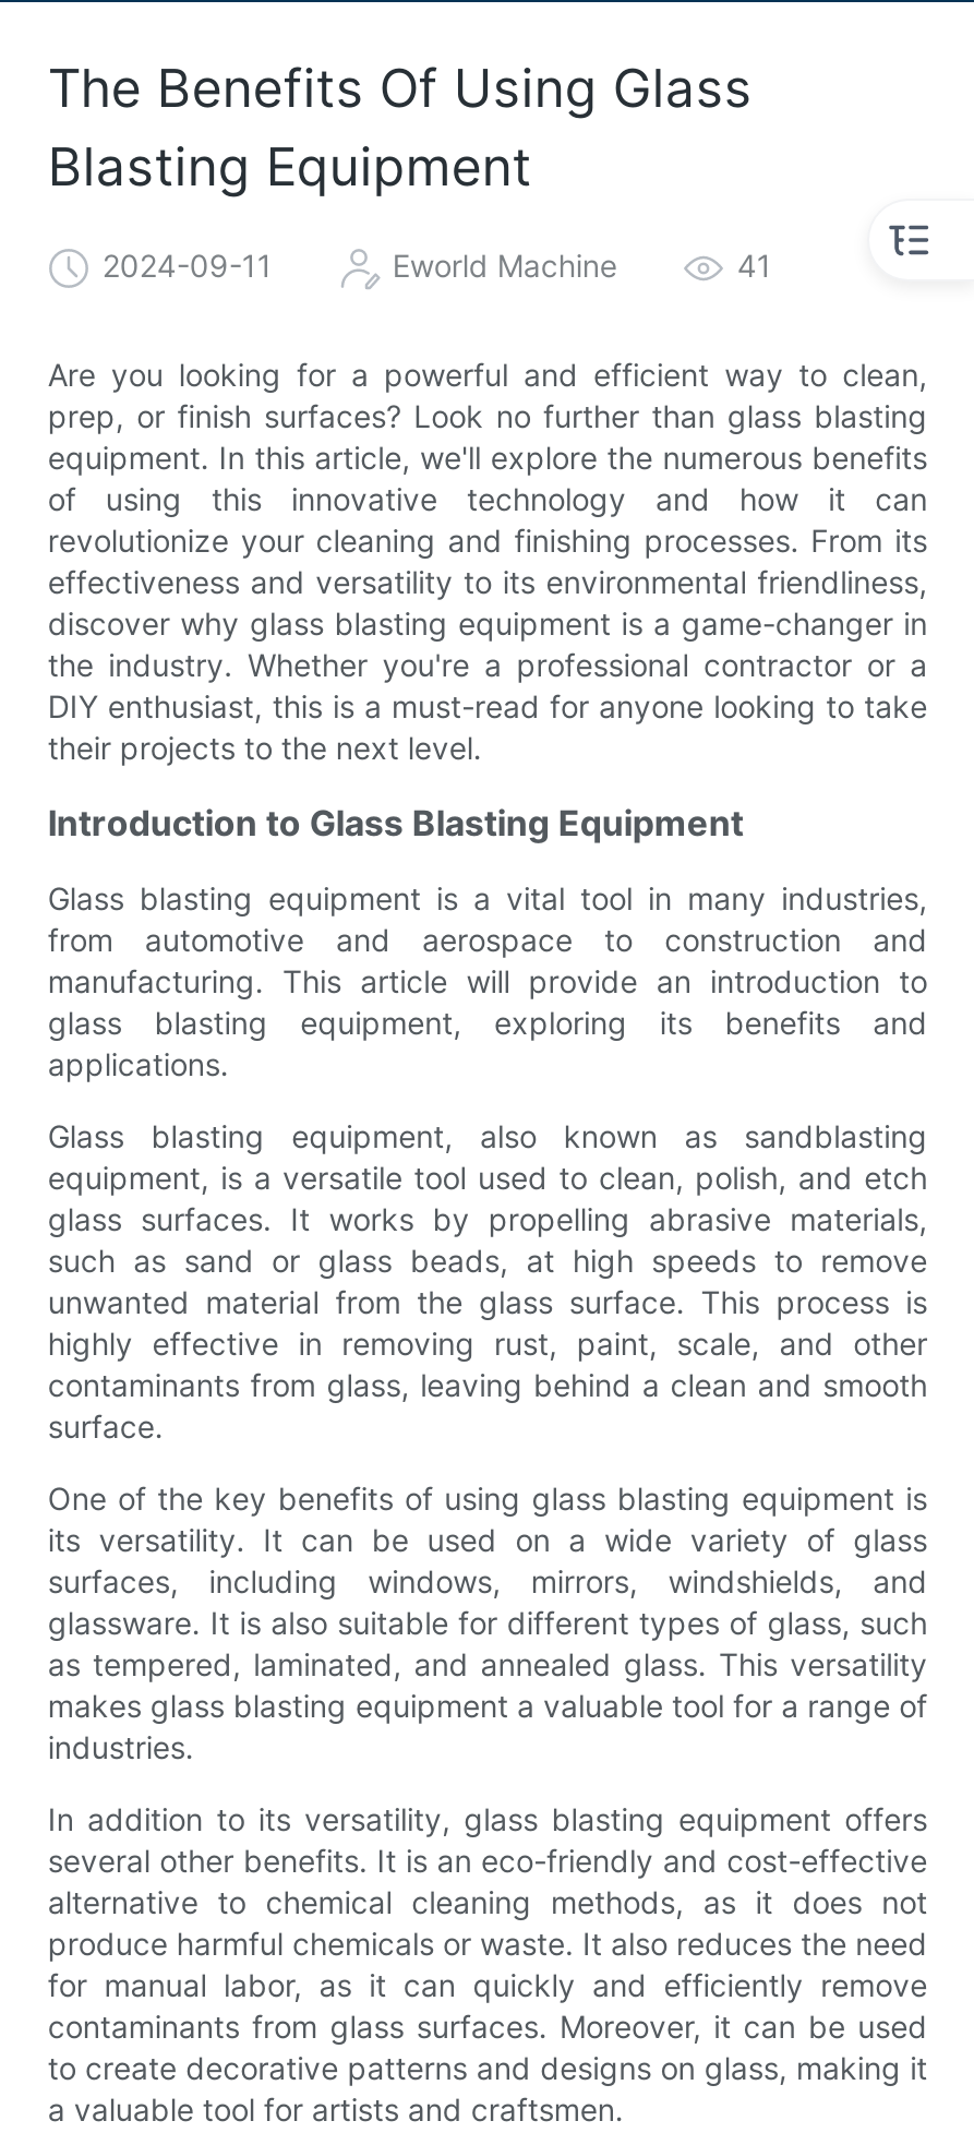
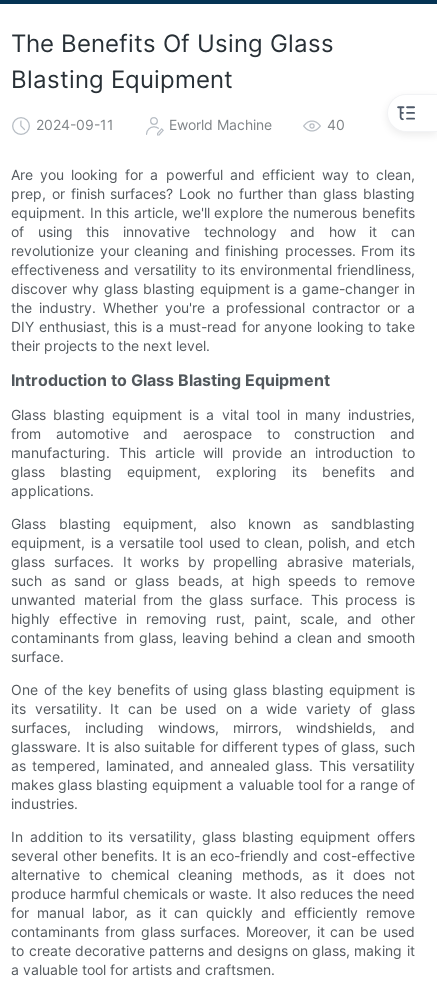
[737,247,772,284] 41 -> [327,116,345,133] 40

